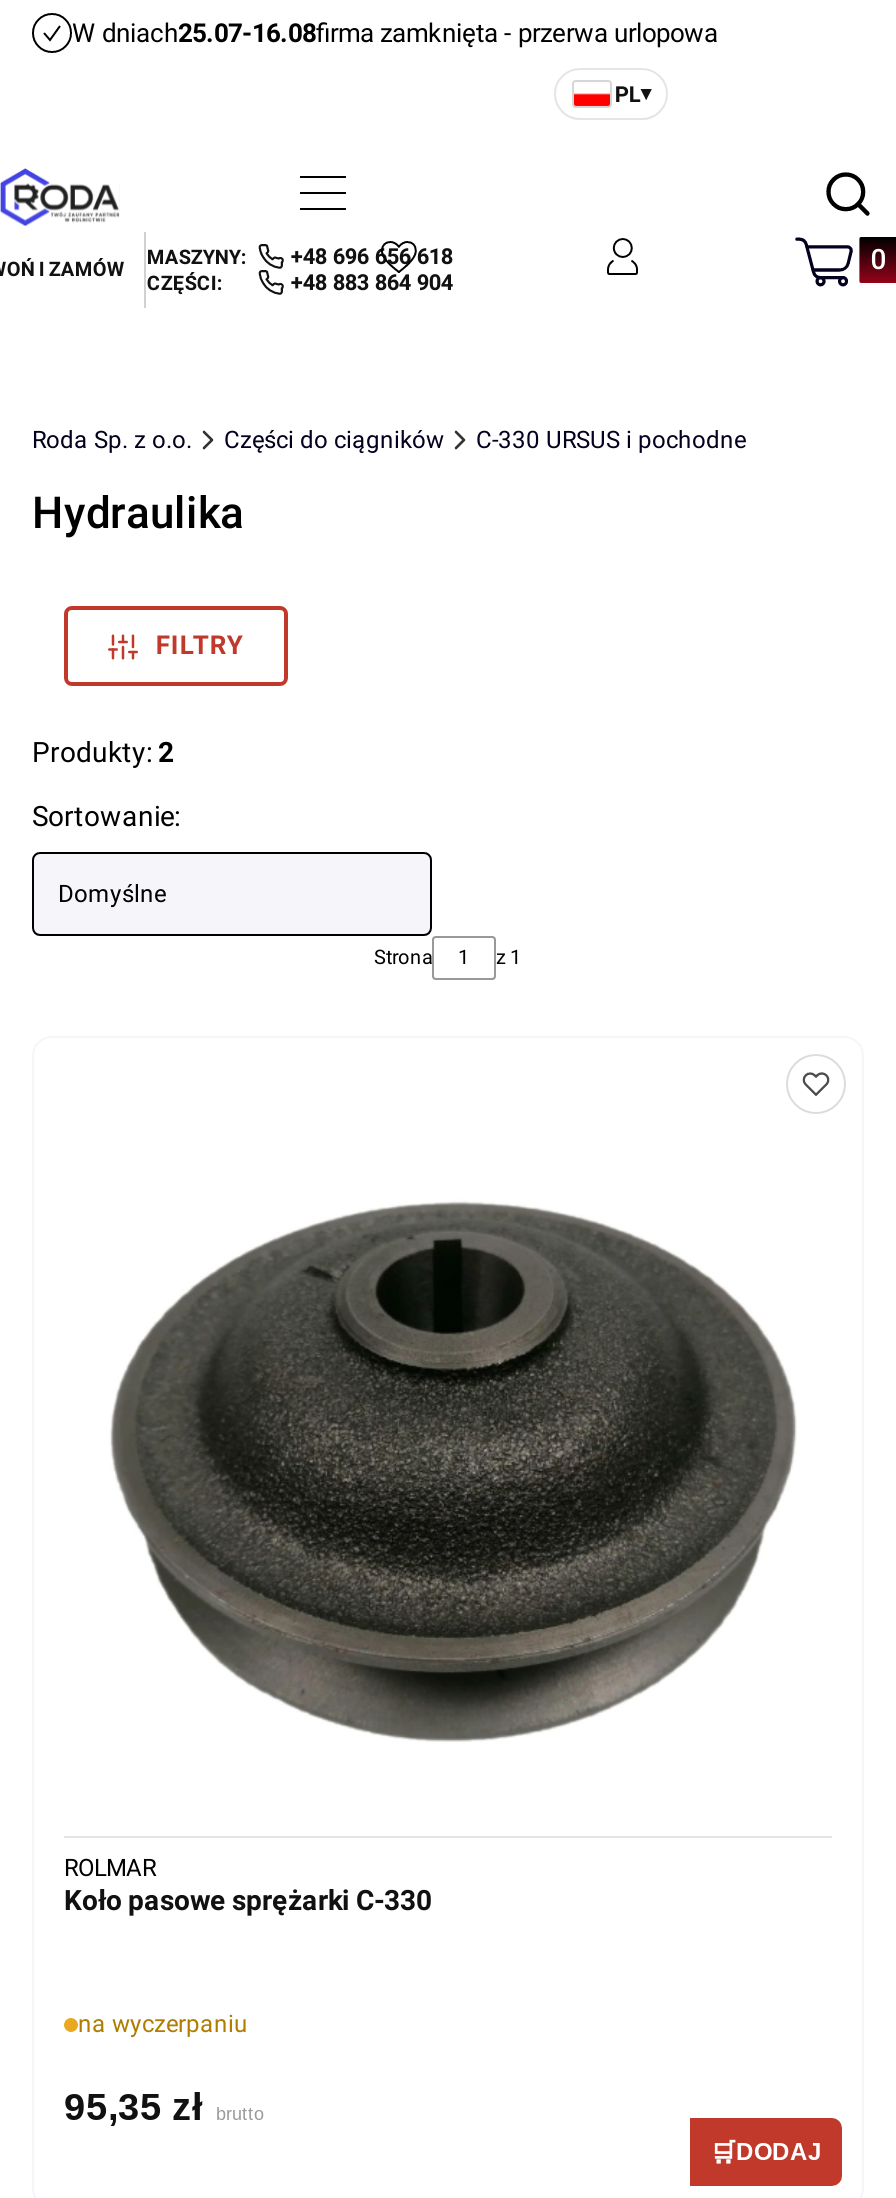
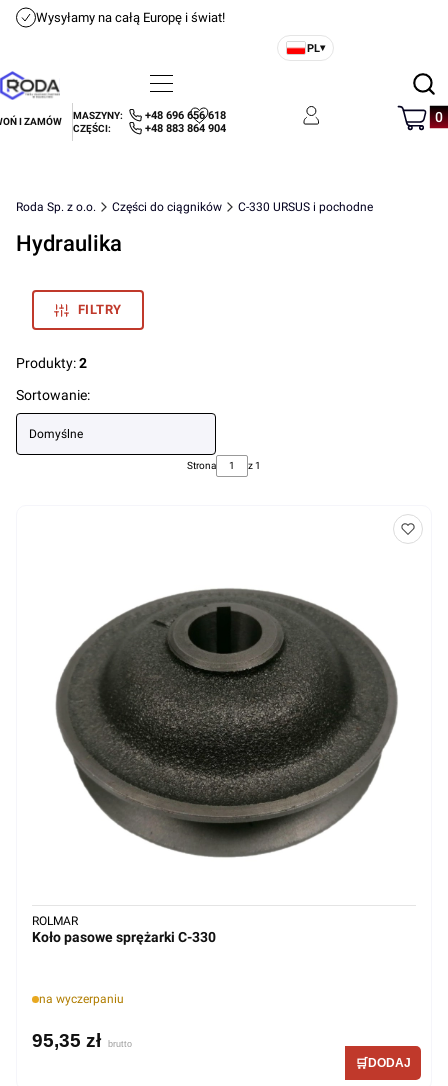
[72,18,718,48] W dniach25.07-16.08firma zamknięta - przerwa urlopowa -> [36,10,225,25] Wysyłamy na całą Europę i świat!

